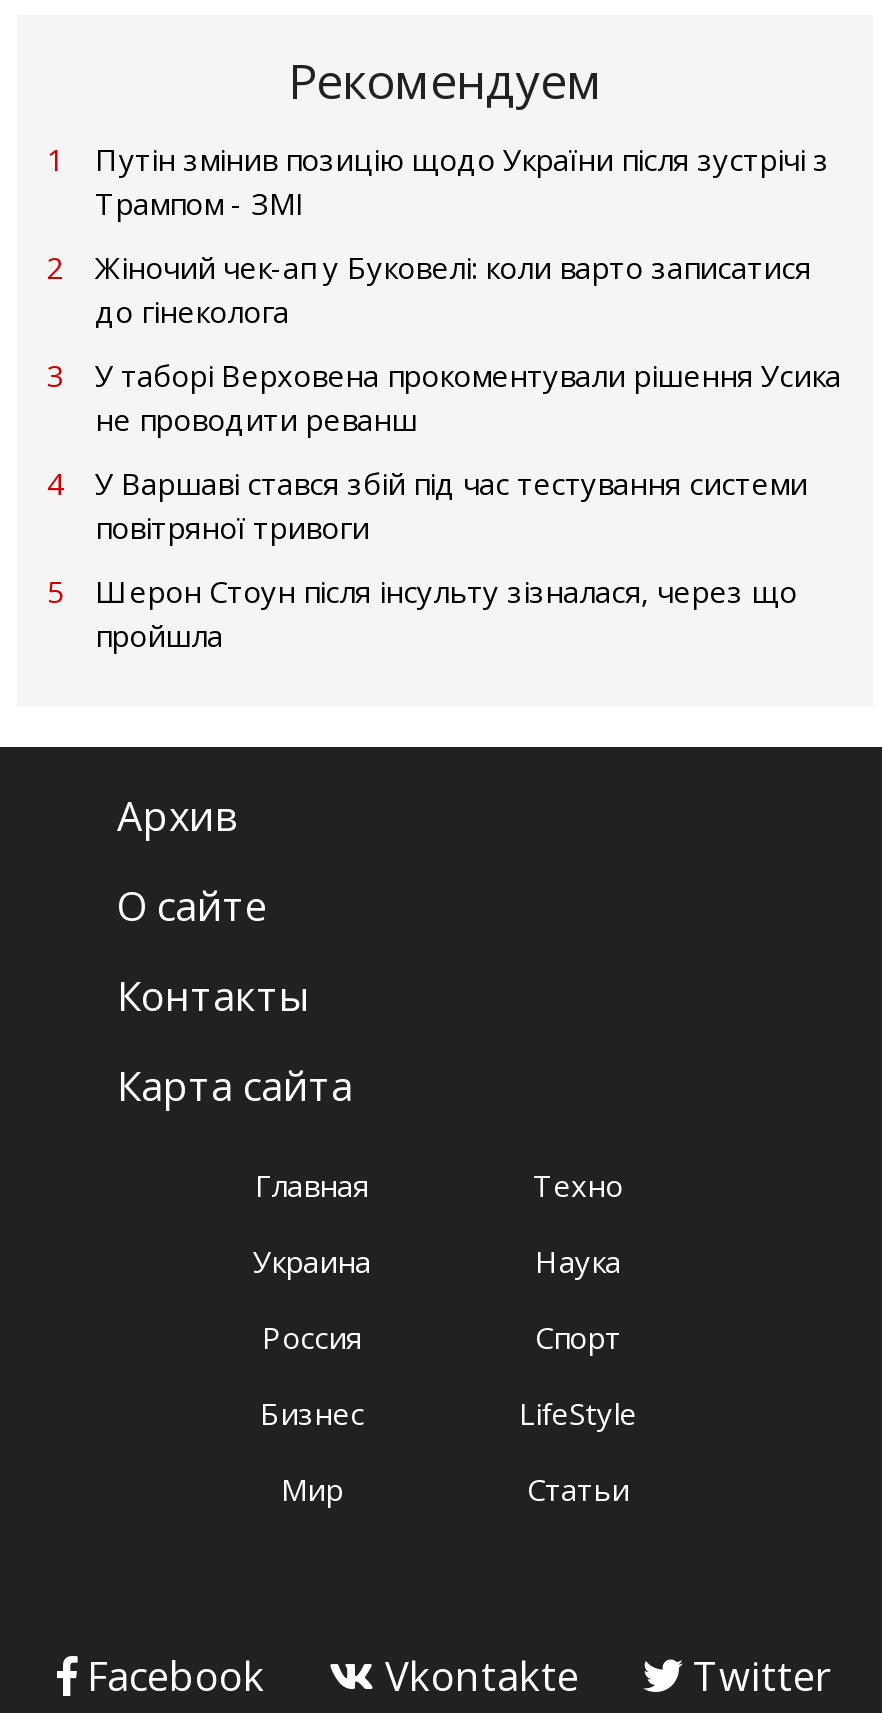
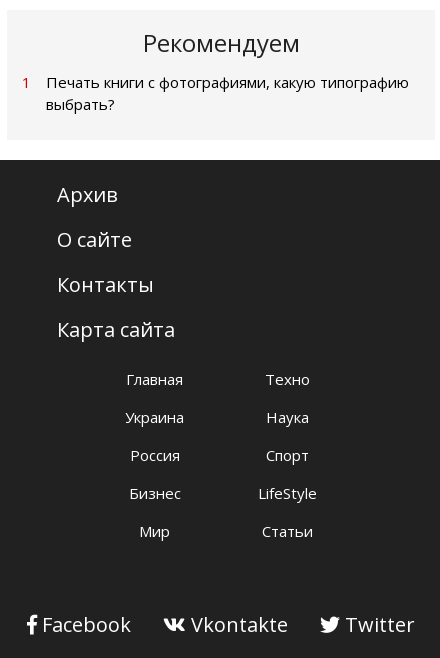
[47,138,841,654] Путін змінив позицію щодо України після зустрічі з | Трампом - ЗМІ | 2 | Жіночий чек-ап у Буковелі: коли варто записатися | до гінеколога | 3 | У таборі Верховена прокоментували рішення Усика | не проводити реванш | 4 | У Варшаві стався збій під час тестування системи | повітряної тривоги | 5 | Шерон Стоун після інсульту зізналася, через що | пройшла -> [46,72,409,114] Печать книги с фотографиями, какую типографию | выбрать?

